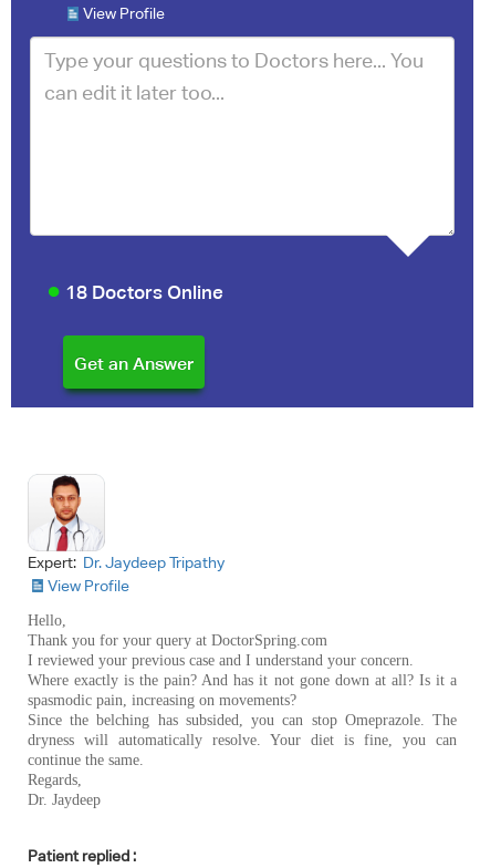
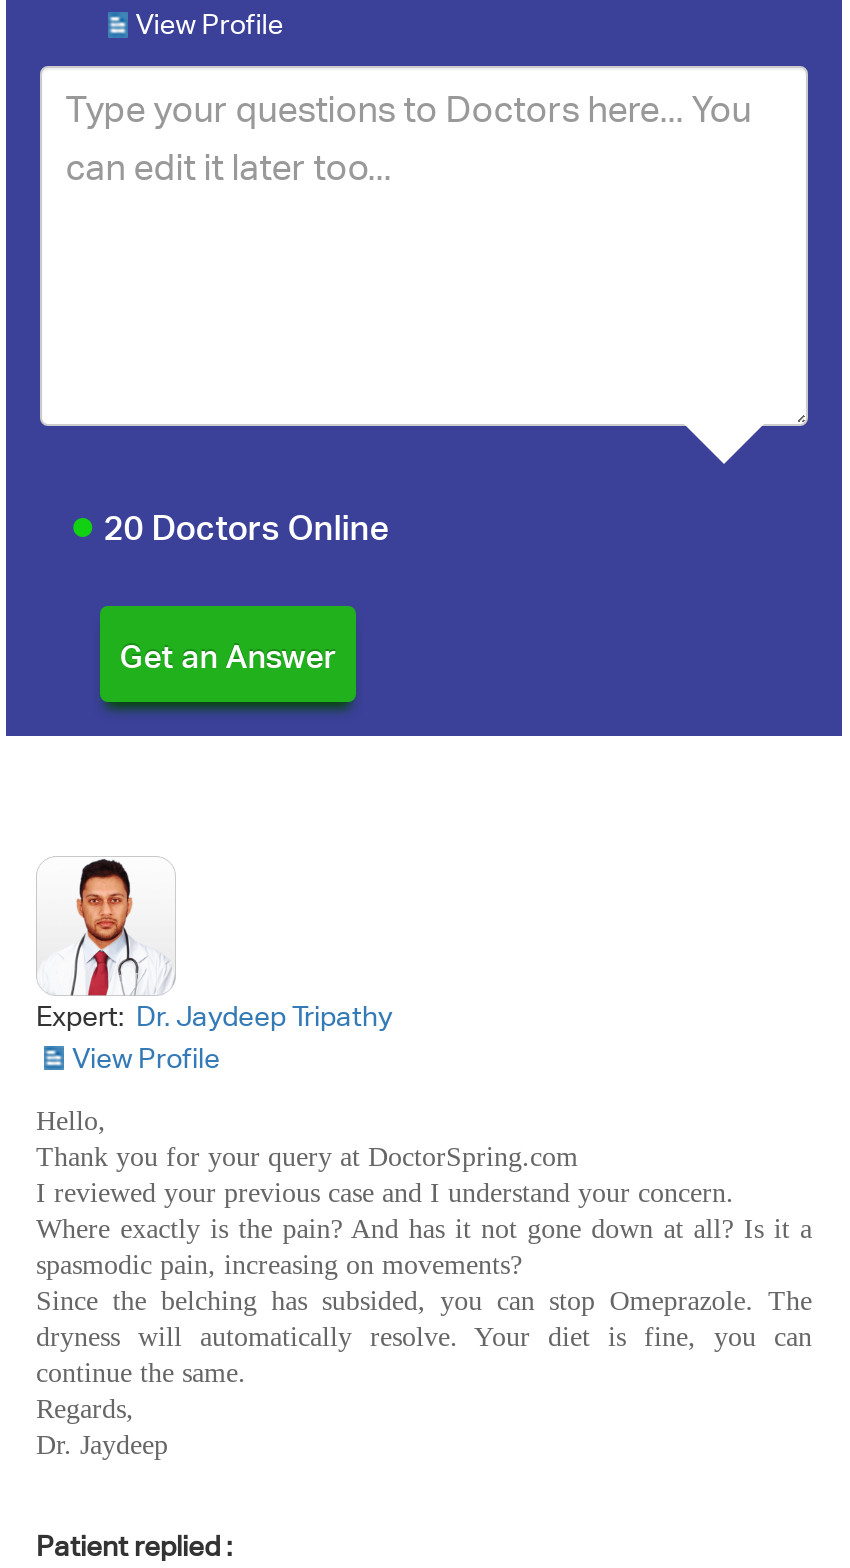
[61,281,223,303] 18 Doctors Online -> [96,508,390,548] 20 Doctors Online

